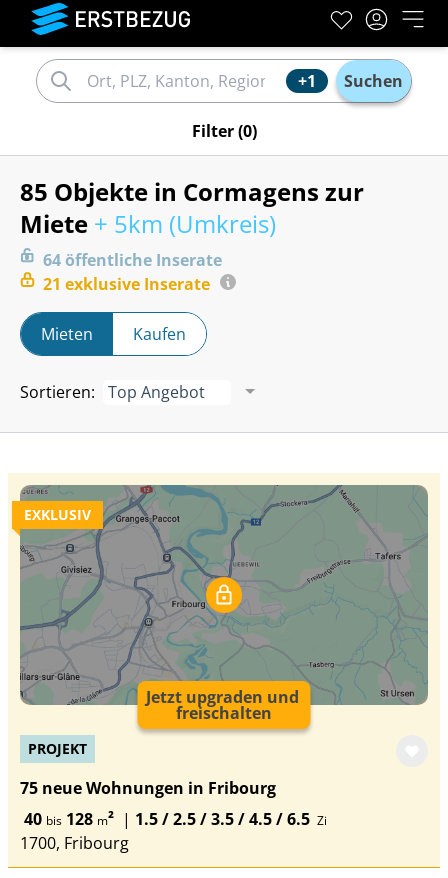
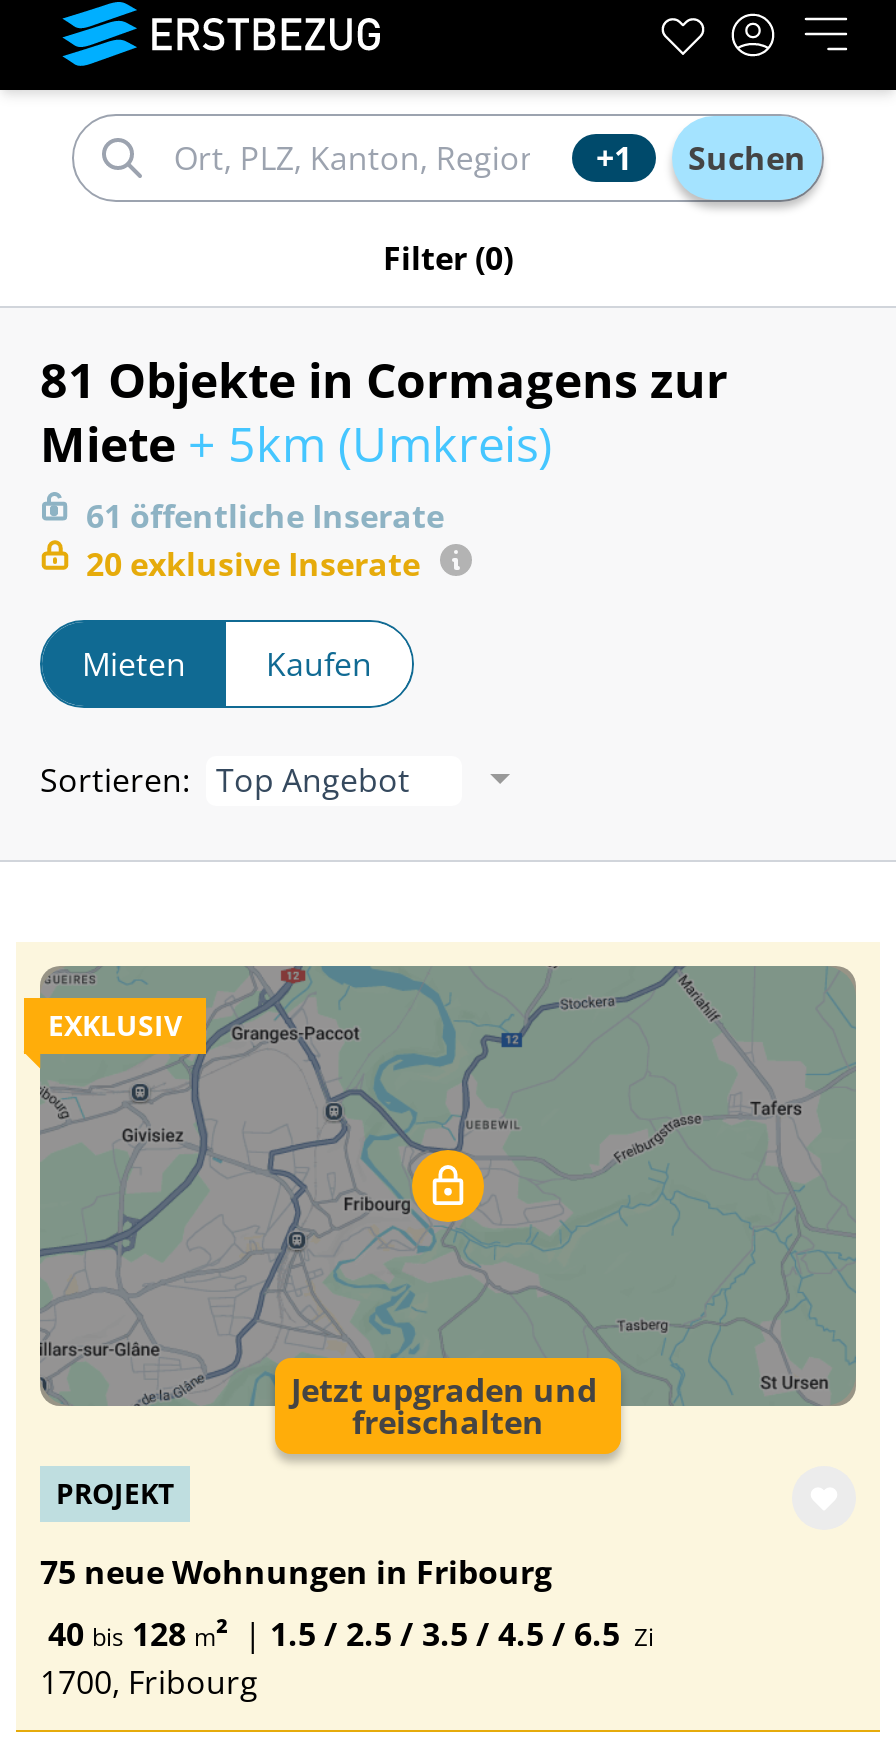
[20,175,364,208] 85 Objekte in Cormagens zur -> [40,346,728,412] 81 Objekte in Cormagens zur
[43,249,222,271] 64 öffentliche Inserate -> [86,494,444,538] 61 öffentliche Inserate
[43,273,210,295] 21 exklusive Inserate -> [86,542,420,586] 20 exklusive Inserate

